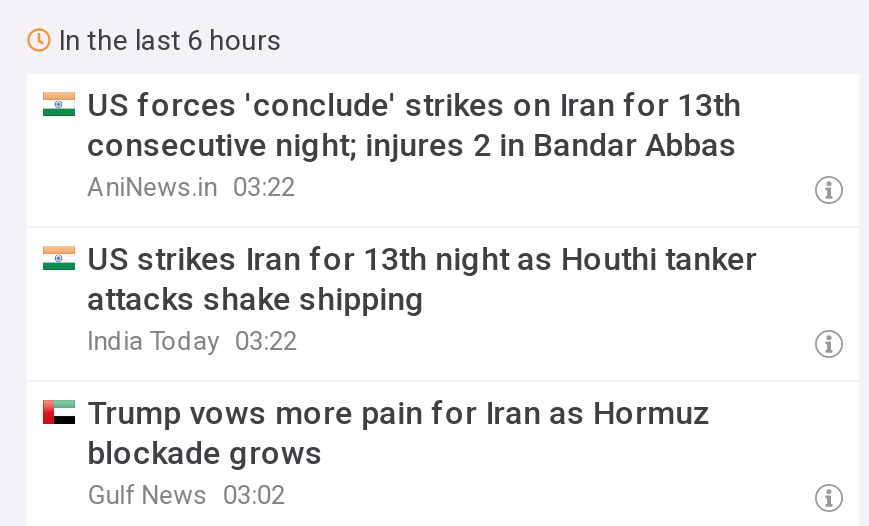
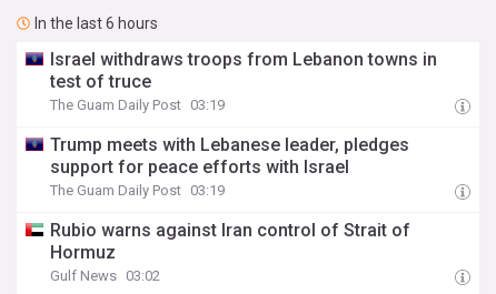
[87,86,741,202] US forces 'conclude' strikes on Iran for 13th | consecutive night; injures 2 in Bandar Abbas | AniNews.in 03:22 -> [50,49,437,113] Israel withdraws troops from Lebanon towns in | test of truce | The Guam Daily Post 03:19
[87,240,757,356] US strikes Iran for 13th night as Houthi tanker | attacks shake shipping | India Today 03:22 -> [50,134,409,199] Trump meets with Lebanese leader, pledges | support for peace efforts with Israel | The Guam Daily Post 03:19
[87,394,711,472] Trump vows more pain for Iran as Hormuz | blockade grows -> [50,220,410,263] Rubio warns against Iran control of Strait of | Hormuz

